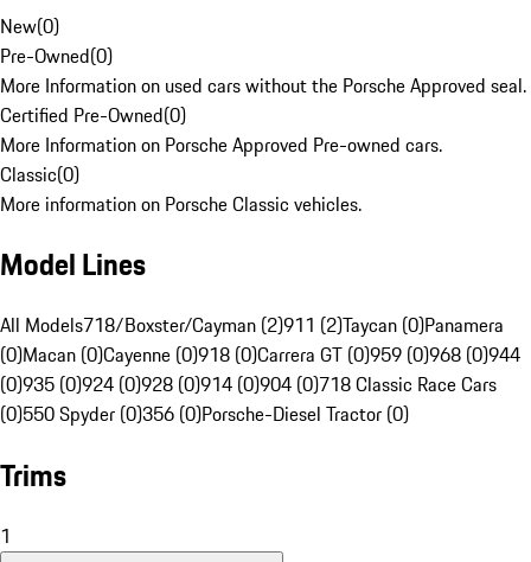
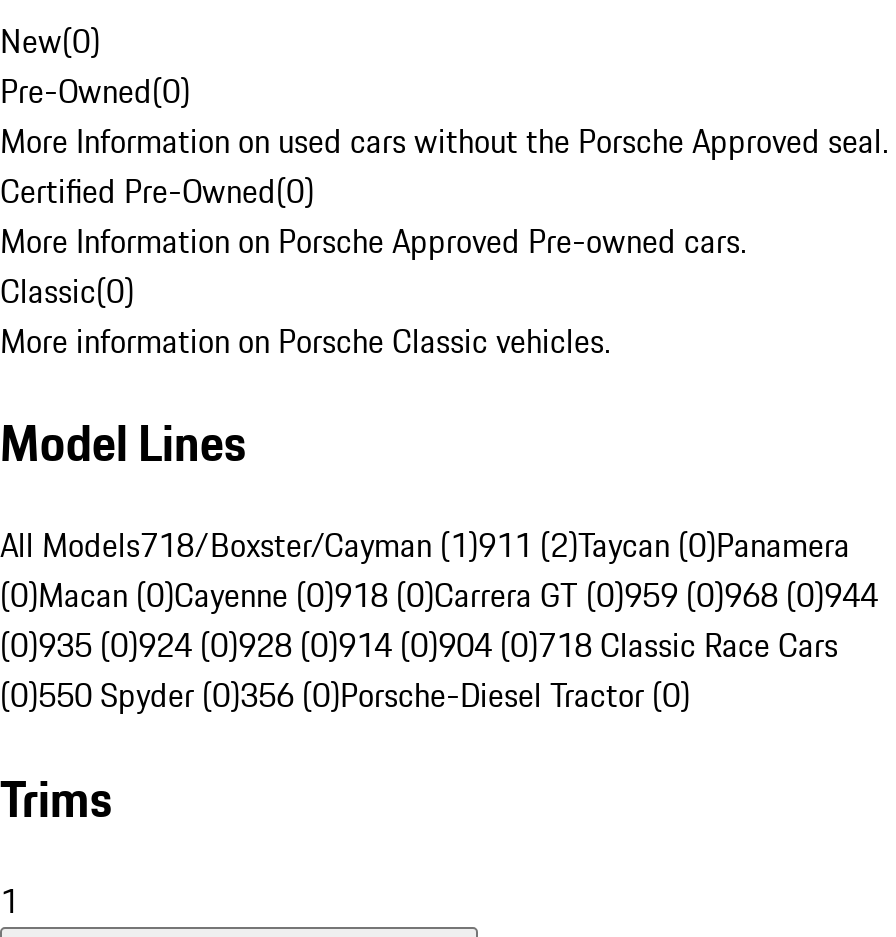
[0,311,504,339] All Models718/Boxster/Cayman (2)911 (2)Taycan (0)Panamera -> [0,522,850,570] All Models718/Boxster/Cayman (1)911 (2)Taycan (0)Panamera

